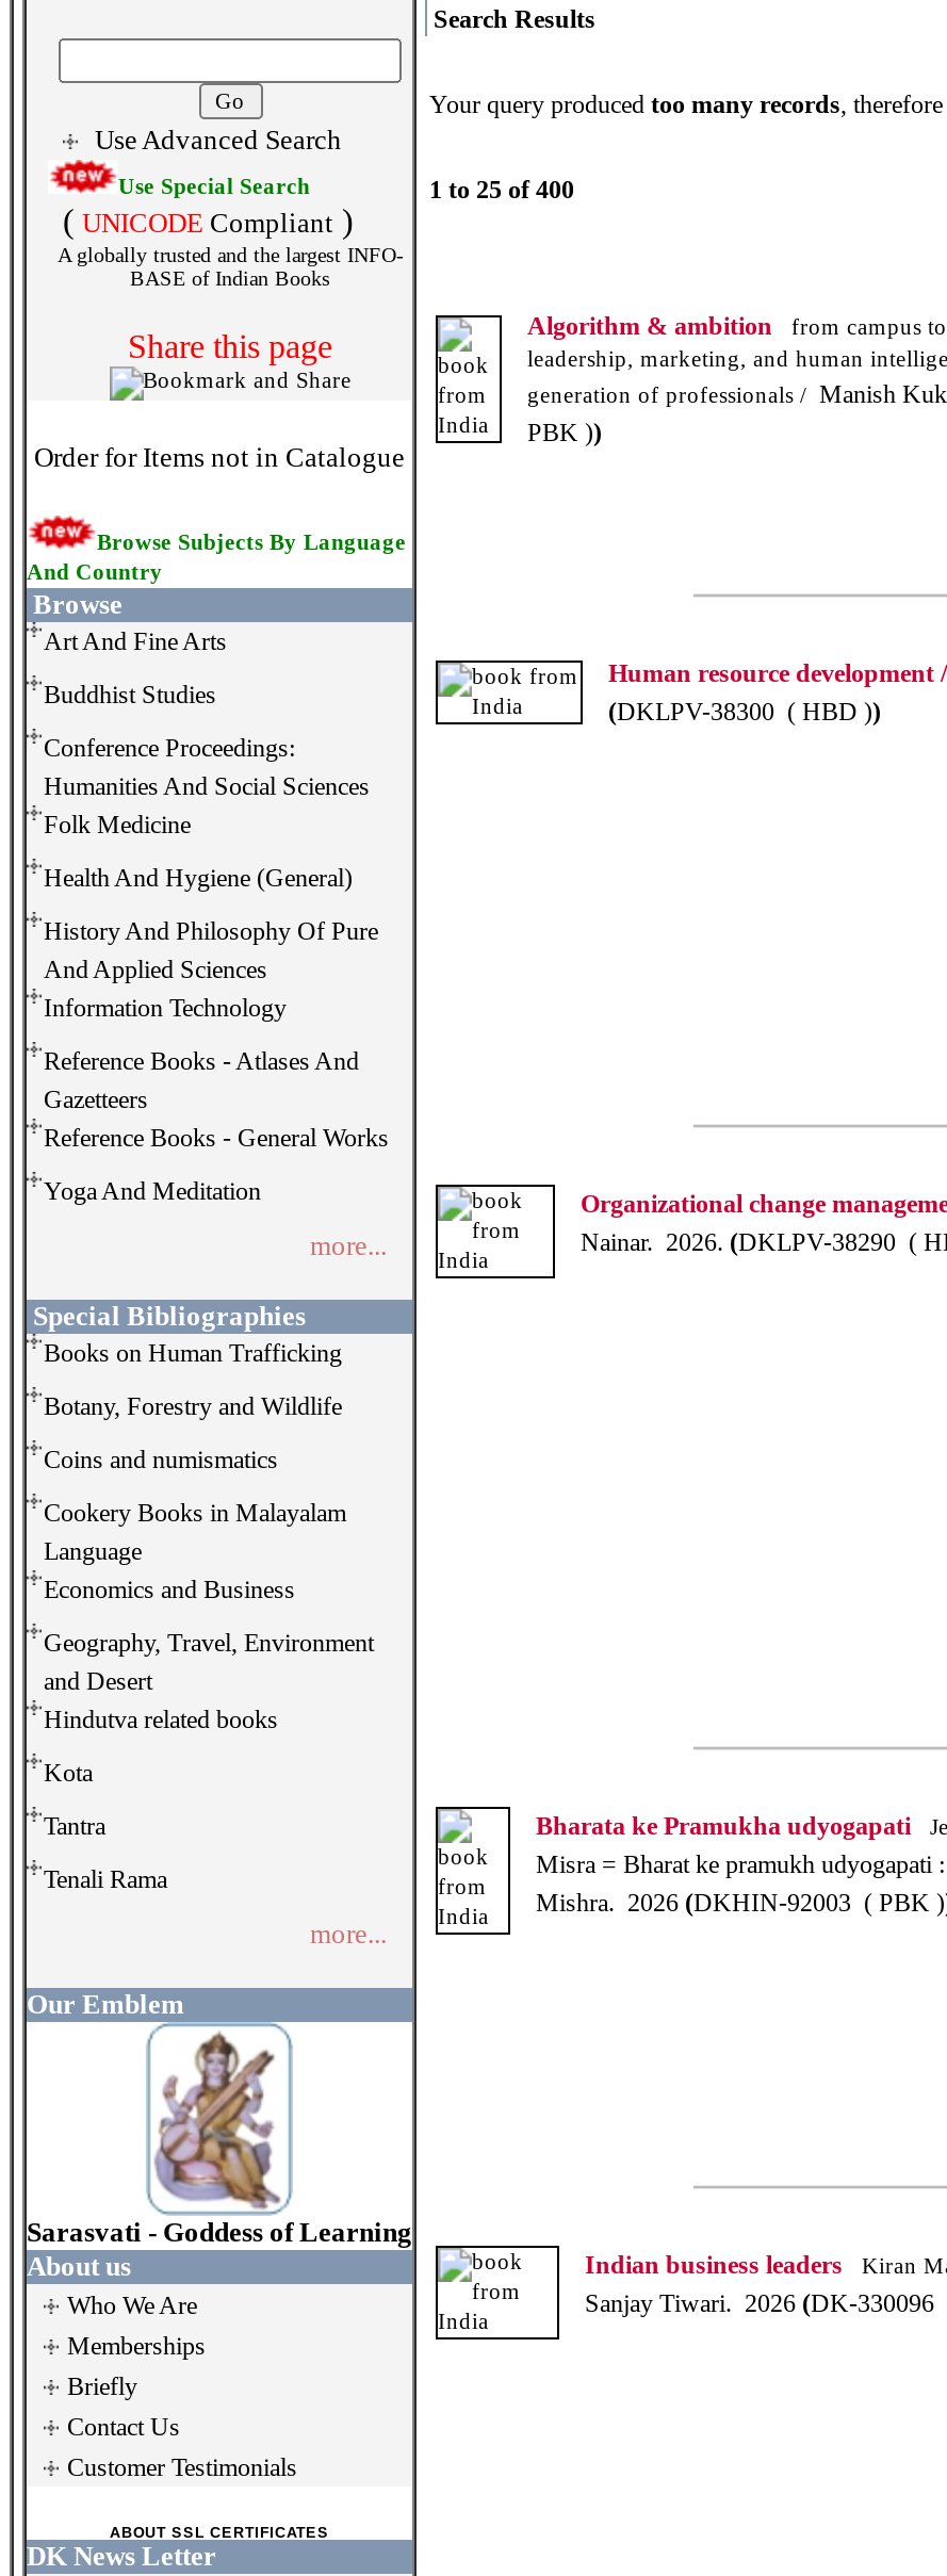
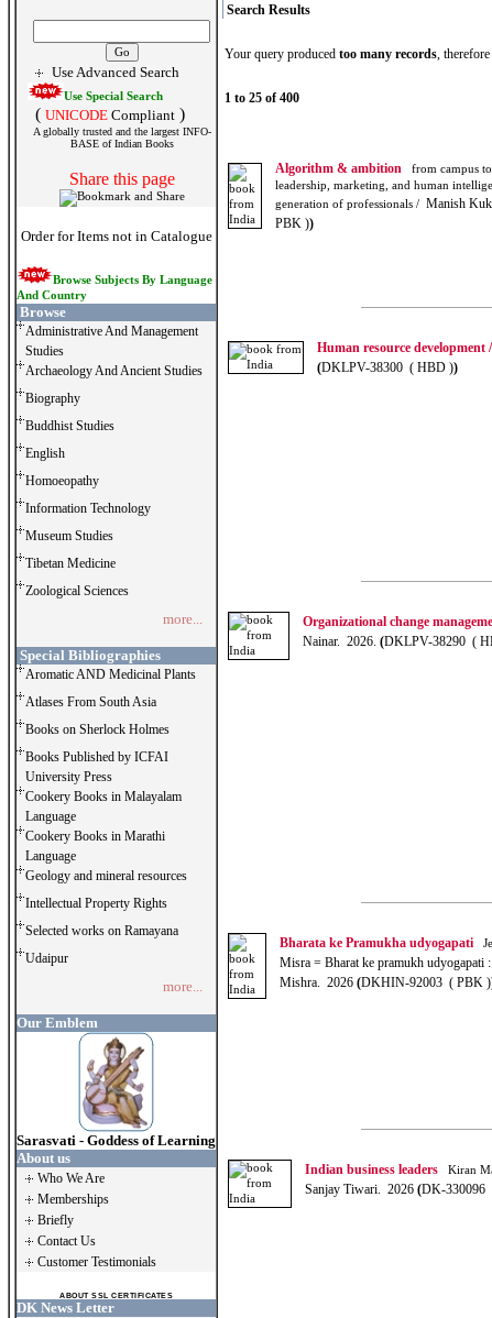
[44,626,227,656] Art And Fine Arts -> [25,323,203,406] Administrative And Management | Studies | Archaeology And Ancient Studies | Biography
moved [44,680,216,710] -> [25,418,114,433]: Buddhist Studies
[44,733,378,984] Conference Proceedings: | Humanities And Social Sciences | Folk Medicine | Health And Hygiene (General) | History And Philosophy Of Pure | And Applied Sciences -> [25,446,99,488] English | Homoeopathy
[44,1046,389,1206] Reference Books - Atlases And | Gazetteers | Reference Books - General Works | Yoga And Meditation -> [25,528,129,598] Museum Studies | Tibetan Medicine | Zoological Sciences
[44,1338,342,1474] Books on Human Trafficking | Botany, Forestry and Wildlife | Coins and numismatics -> [25,667,196,784] Aromatic AND Medicinal Plants | Atlases From South Asia | Books on Sherlock Holmes | Books Published by ICFAI | University Press
[44,1575,374,1894] Economics and Business | Geography, Travel, Environment | and Desert | Hindutva related books | Kota | Tantra | Tenali Rama -> [25,828,187,966] Cookery Books in Marathi | Language | Geology and mineral resources | Intellectual Property Rights | Selected works on Ramayana | Udaipur

